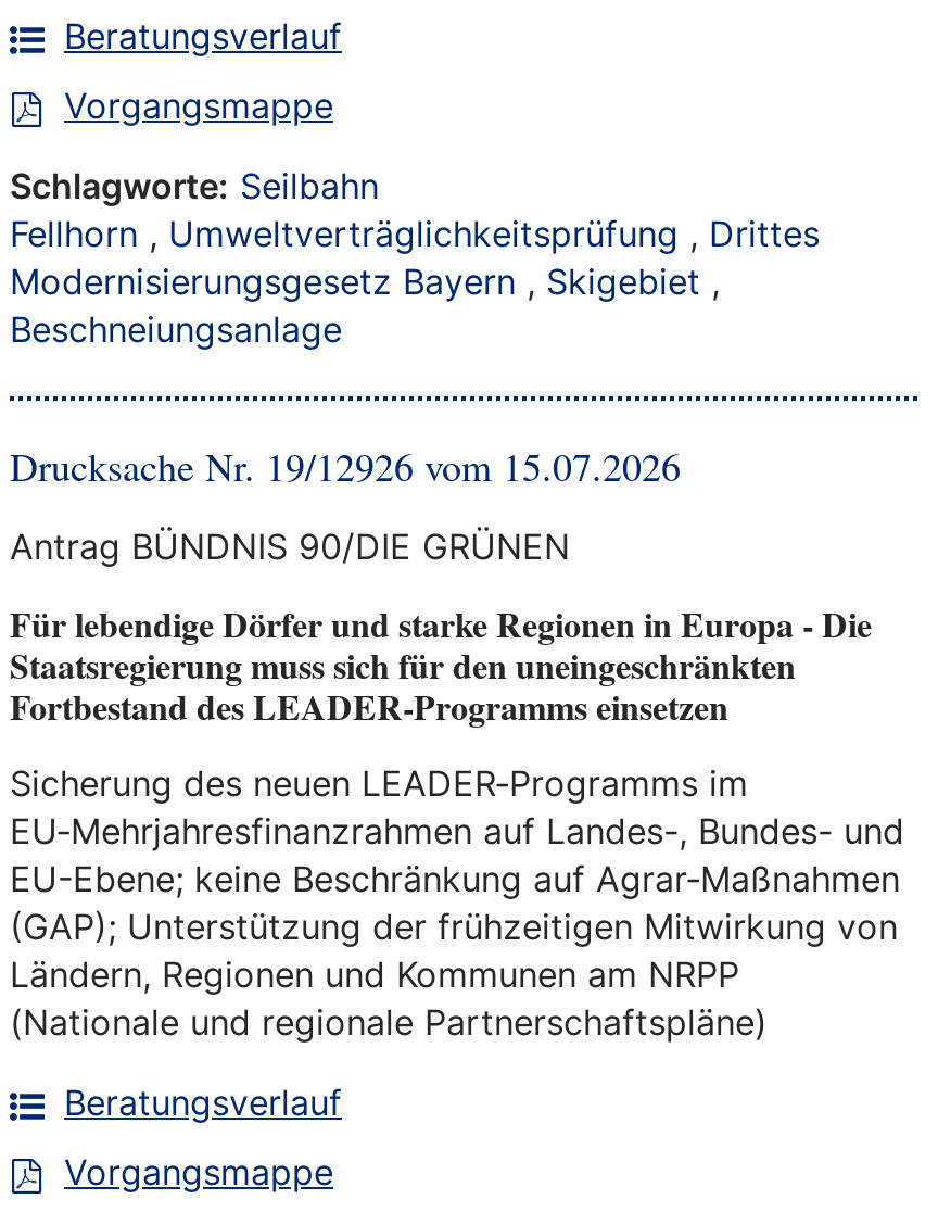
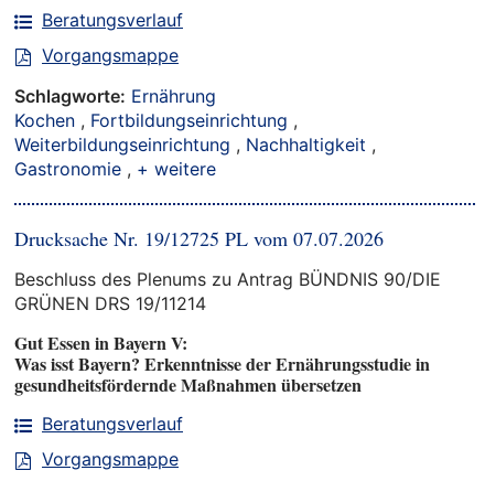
[10,164,904,1044] Schlagworte: Seilbahn | Fellhorn, Umweltverträglichkeitsprüfung, Drittes | Modernisierungsgesetz Bayern, Skigebiet, | Beschneiungsanlage | Drucksache Nr. 19/12926 vom 15.07.2026 | Antrag BÜNDNIS 90/DIE GRÜNEN | Für lebendige Dörfer und starke Regionen in Europa - Die | Staatsregierung muss sich für den uneingeschränkten | Fortbestand des LEADER-Programms einsetzen | Sicherung des neuen LEADER‑Programms im | EU‑Mehrjahresfinanzrahmen auf Landes-, Bundes- und | EU-Ebene; keine Beschränkung auf Agrar‑Maßnahmen | (GAP); Unterstützung der frühzeitigen Mitwirkung von | Ländern, Regionen und Kommunen am NRPP | (Nationale und regionale Partnerschaftspläne) -> [14,85,441,397] Schlagworte: Ernährung | Kochen, Fortbildungseinrichtung, | Weiterbildungseinrichtung, Nachhaltigkeit, | Gastronomie, + weitere | Drucksache Nr. 19/12725 PL vom 07.07.2026 | Beschluss des Plenums zu Antrag BÜNDNIS 90/DIE | GRÜNEN DRS 19/11214 | Gut Essen in Bayern V: | Was isst Bayern? Erkenntnisse der Ernährungsstudie in | gesundheitsfördernde Maßnahmen übersetzen

